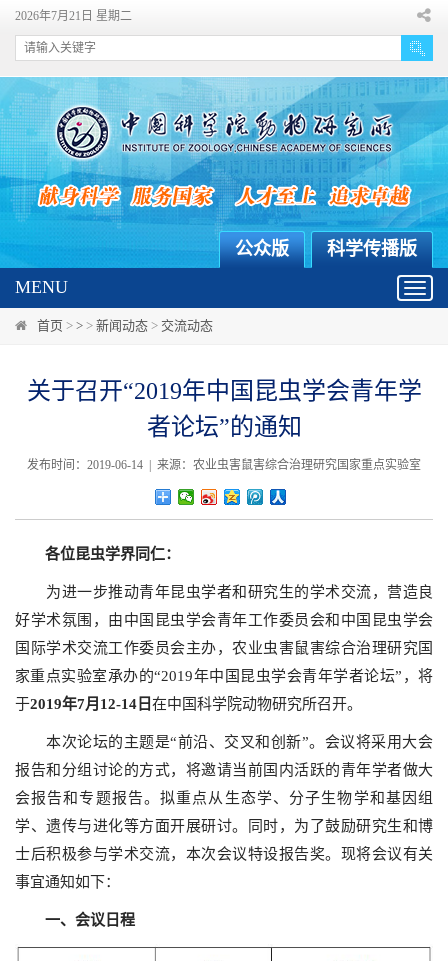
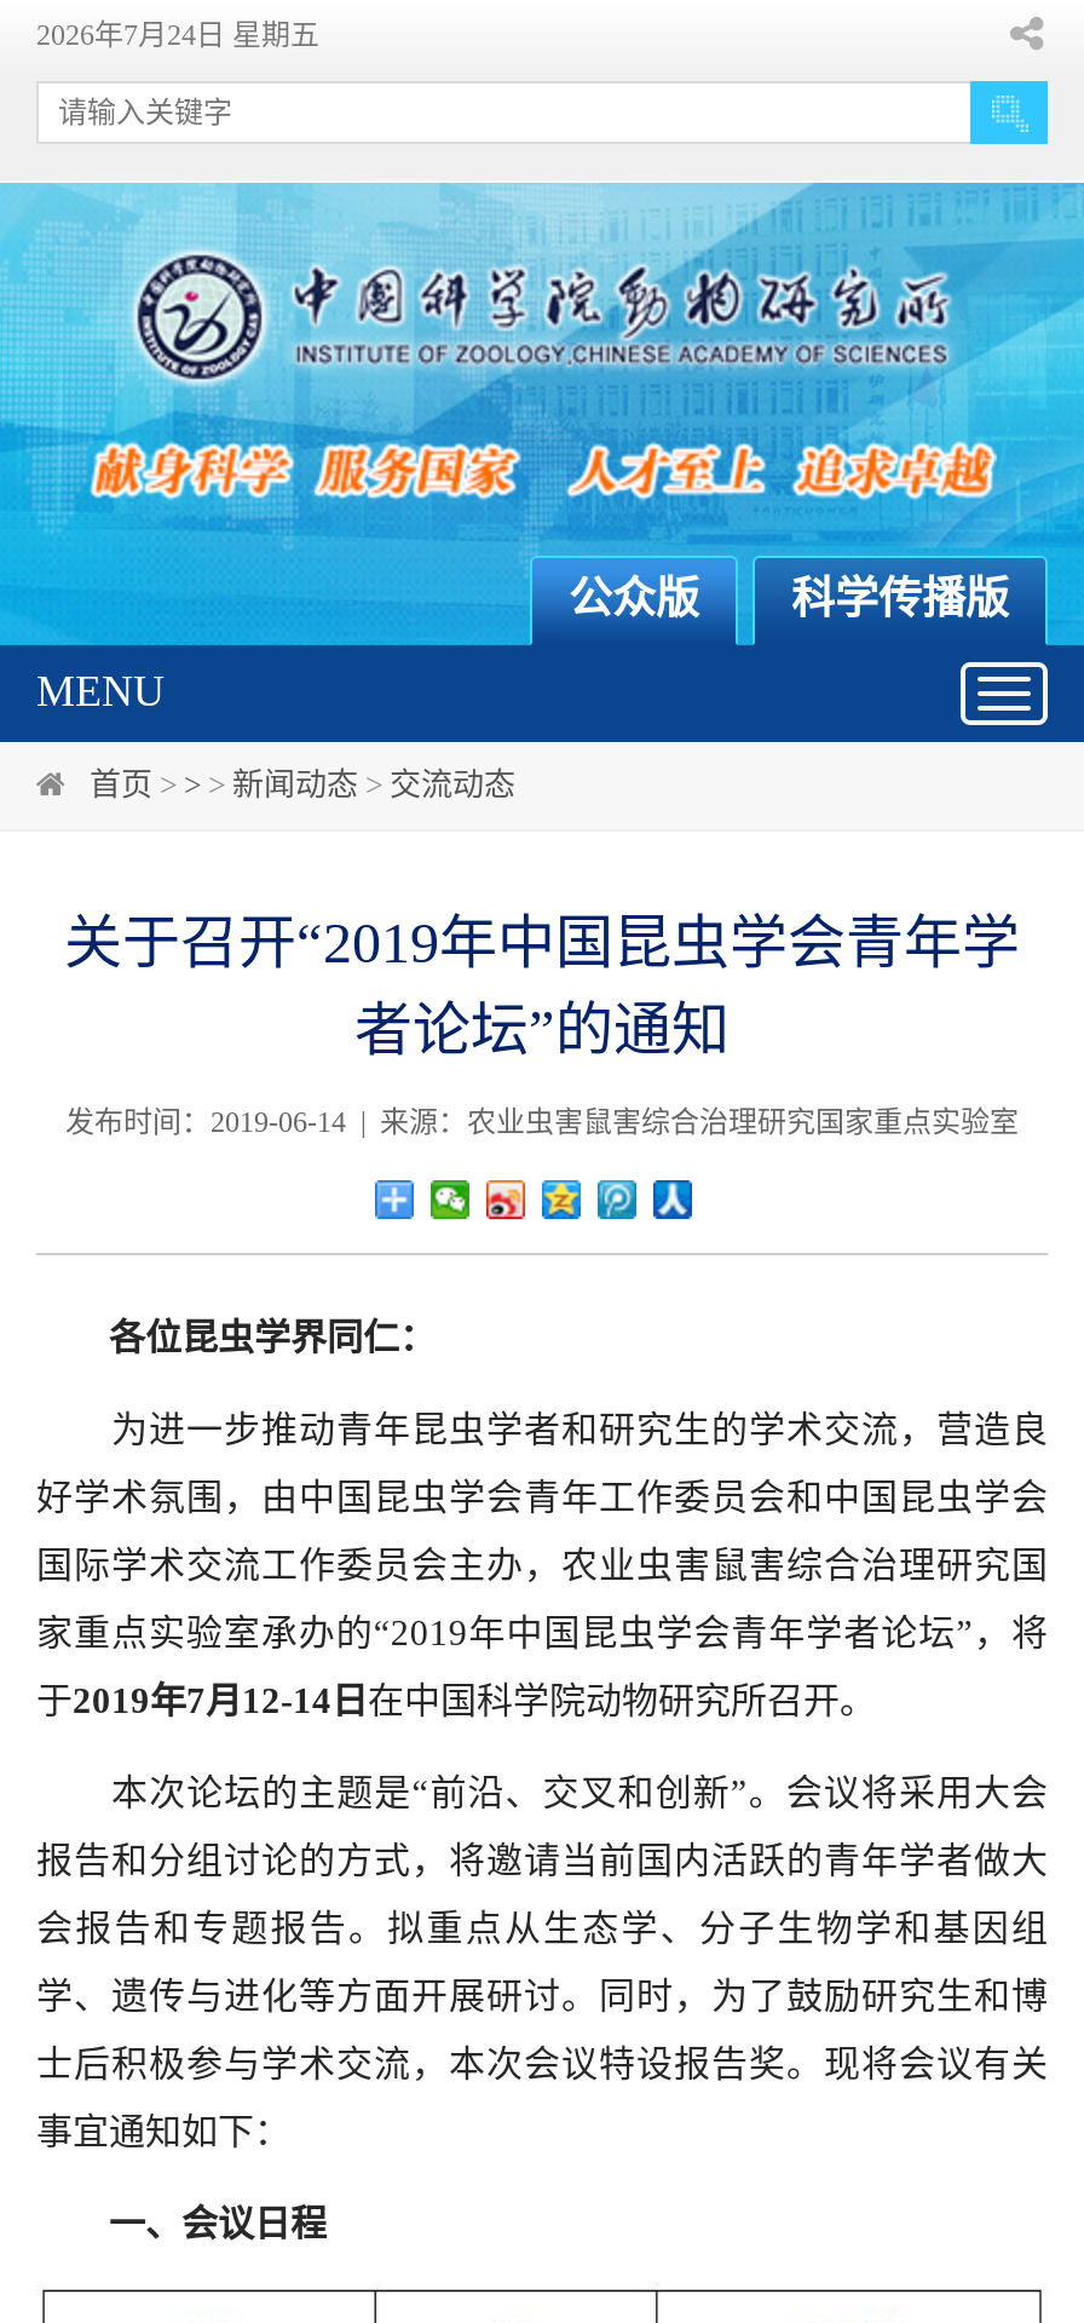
[15,9,132,23] 2026年7月21日 星期二 -> [36,18,319,52] 2026年7月24日 星期五

